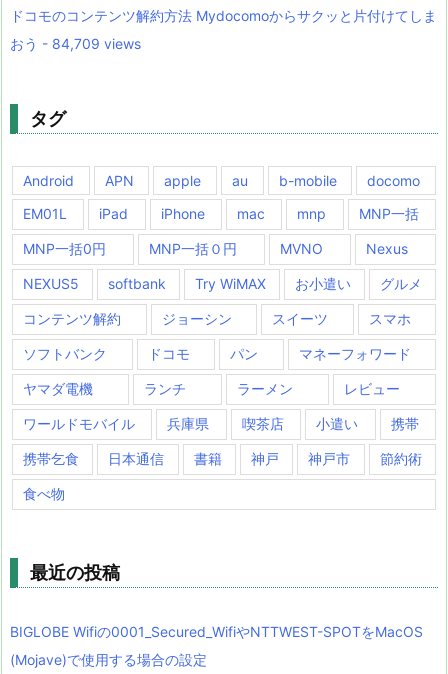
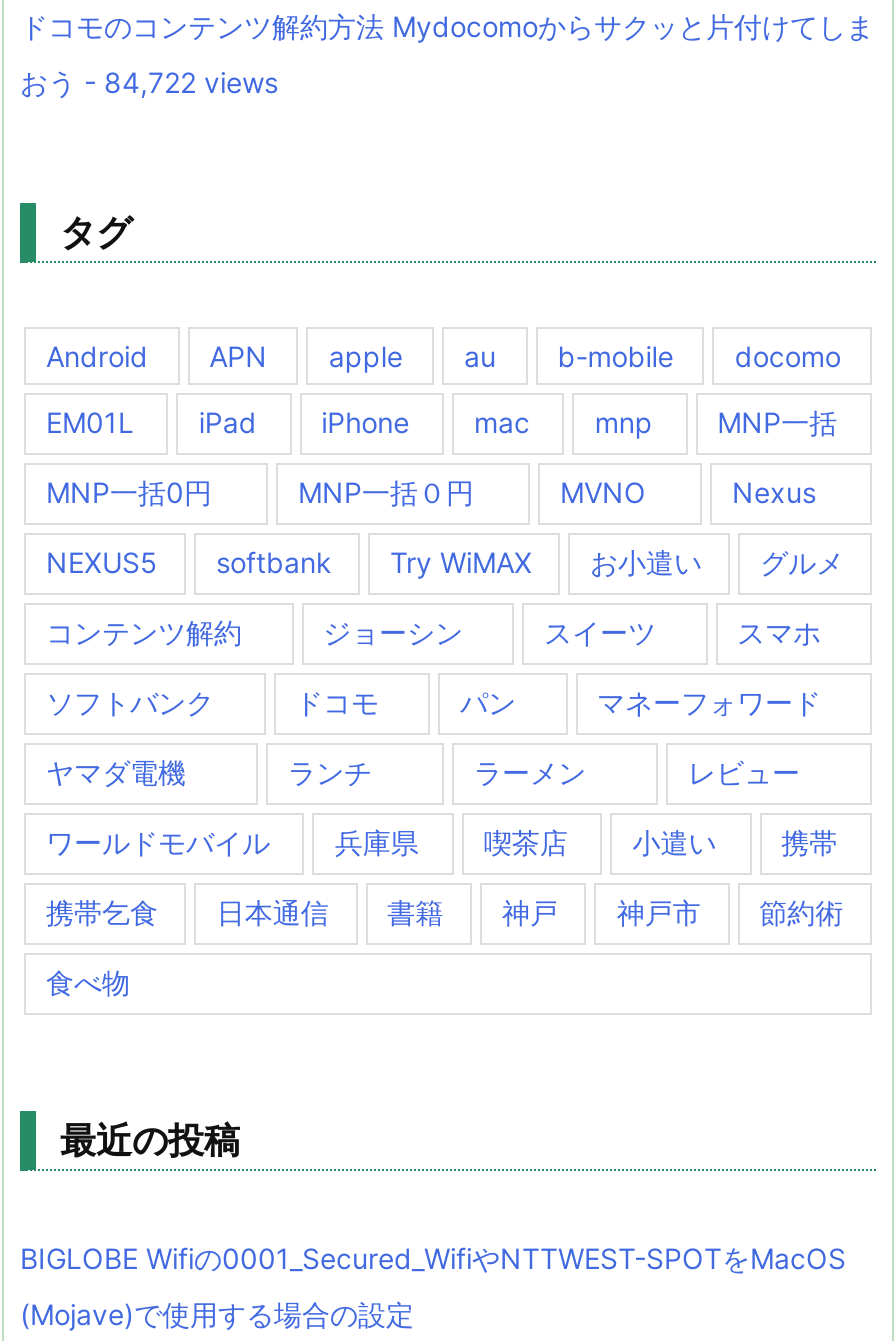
[10,35,141,52] おう - 84,709 views -> [20,65,278,99] おう - 84,722 views

